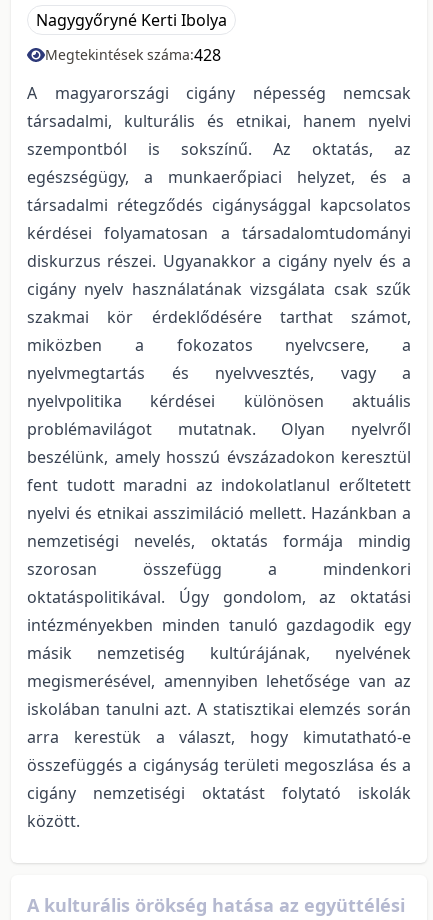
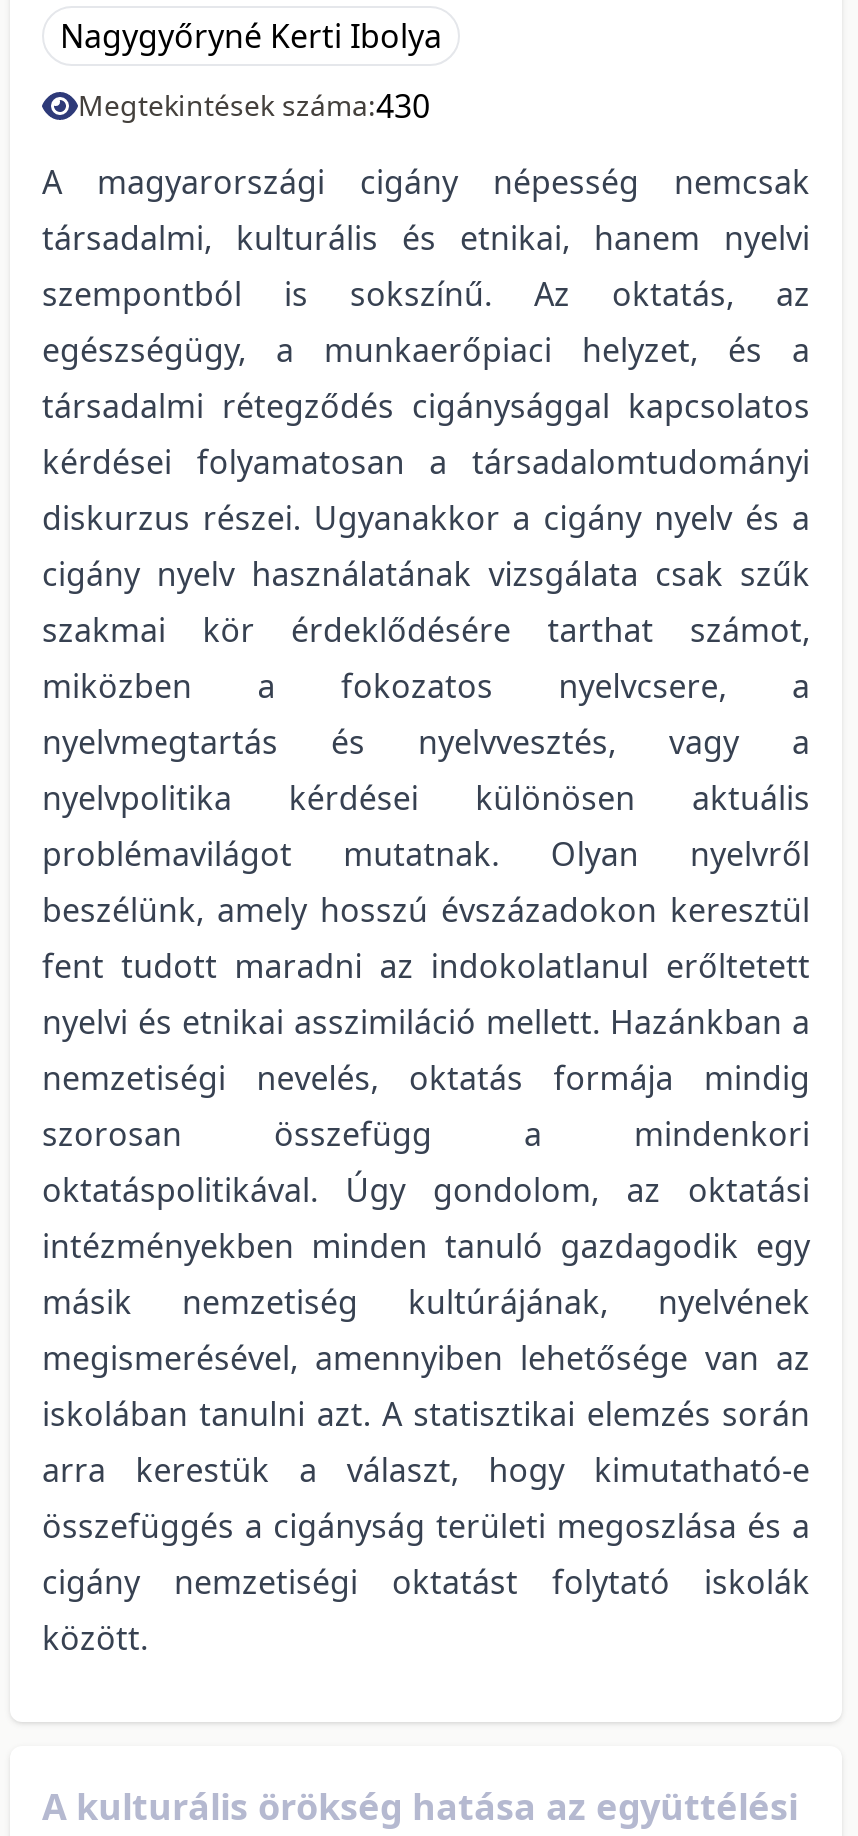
[45,44,221,66] Megtekintések száma:428 -> [78,84,430,128] Megtekintések száma:430

